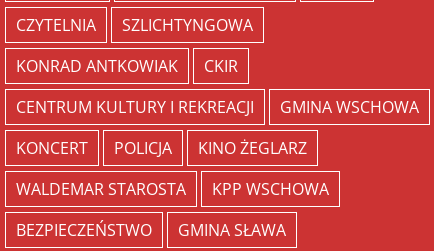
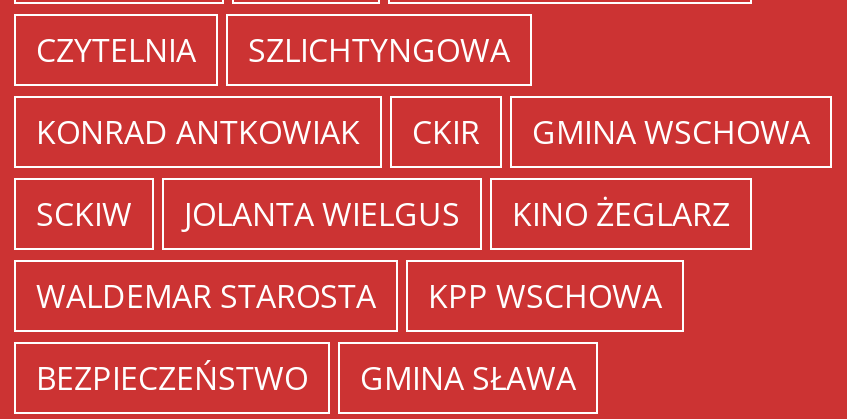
[16,96,254,118] CENTRUM KULTURY I REKREACJI -> none
[16,137,172,159] KONCERT | POLICJA -> [36,191,460,235] SCKIW | JOLANTA WIELGUS

